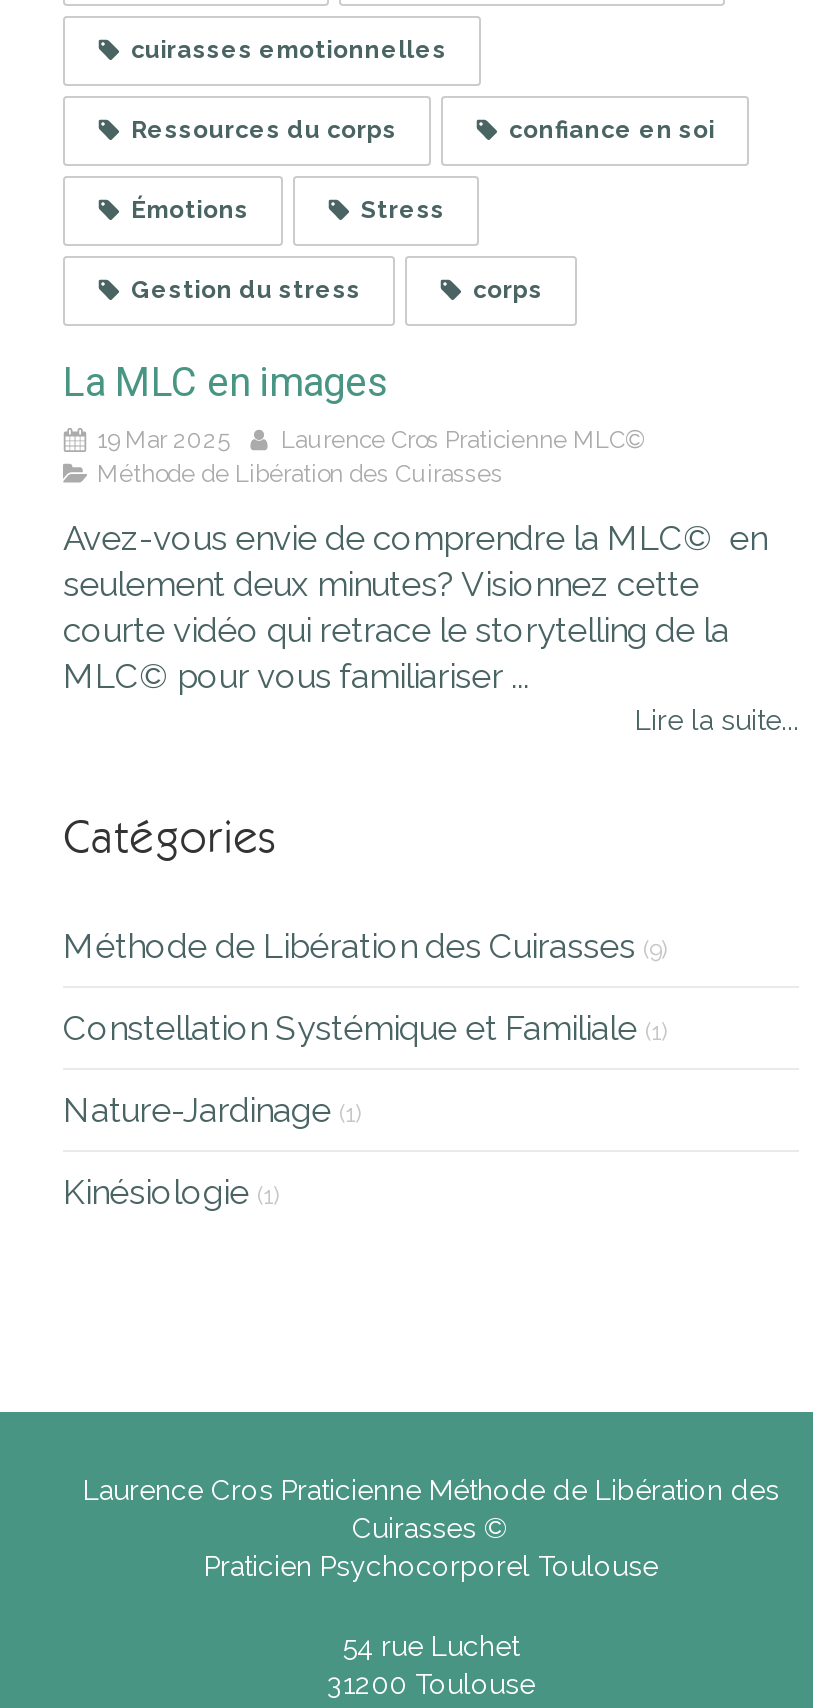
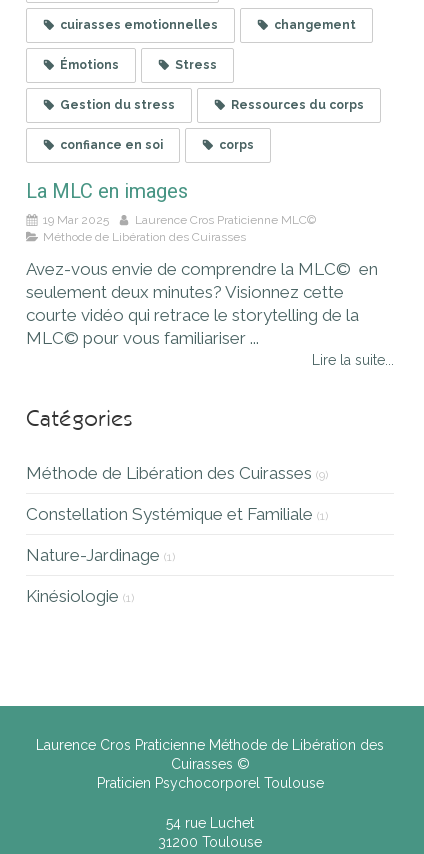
none -> [274,18,356,32] changement
moved [131,115,715,143] -> [60,98,364,152]: Ressources du corps | confiance en soi
moved [131,195,445,303] -> [60,58,217,112]: Émotions | Stress | Gestion du stress

